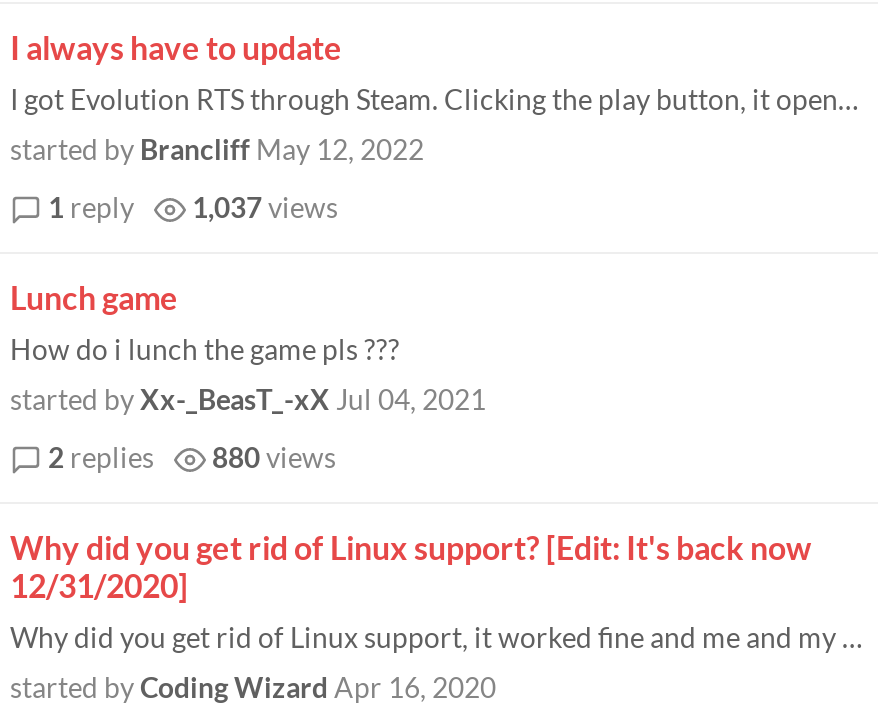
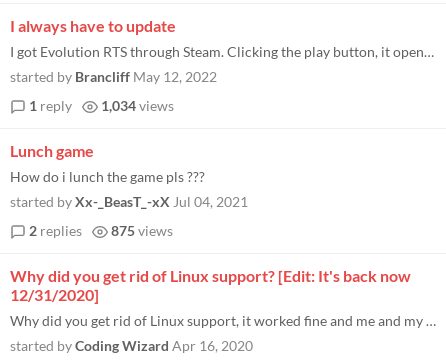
[48,190,338,224] 1 reply 1,037 views -> [29,97,174,114] 1 reply 1,034 views
[48,440,336,474] 2 replies 880 views -> [29,222,173,239] 2 replies 875 views

